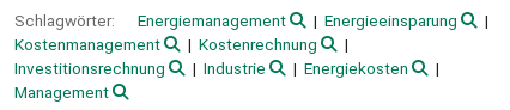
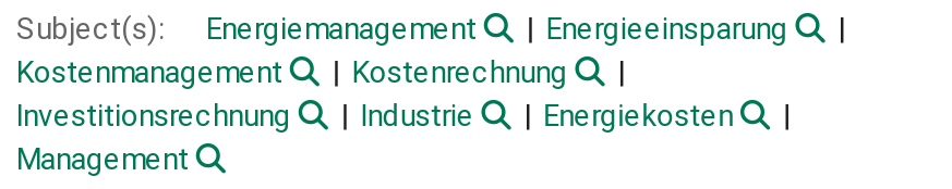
[14,10,119,29] Schlagwörter: -> [16,10,171,45] Subject(s):

